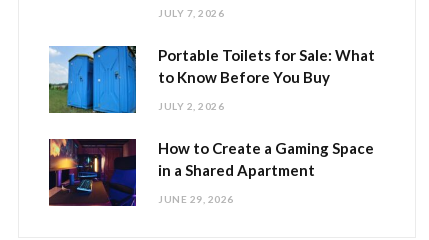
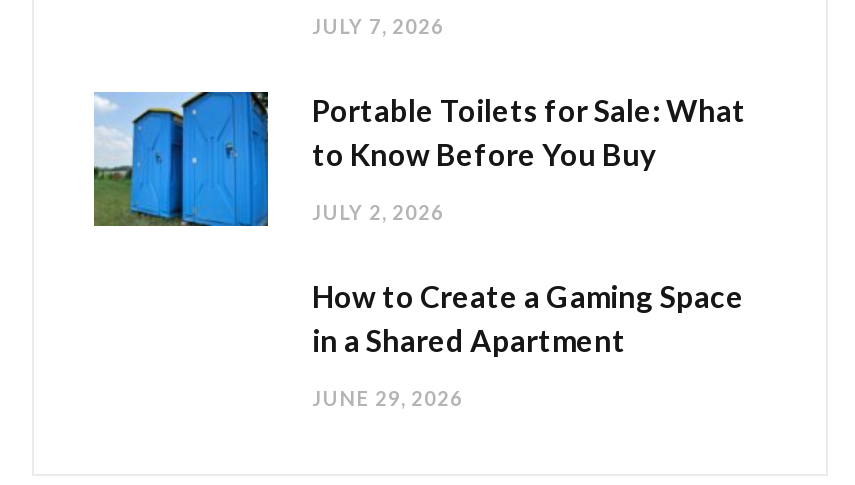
[48,138,137,207] [image] -> none

